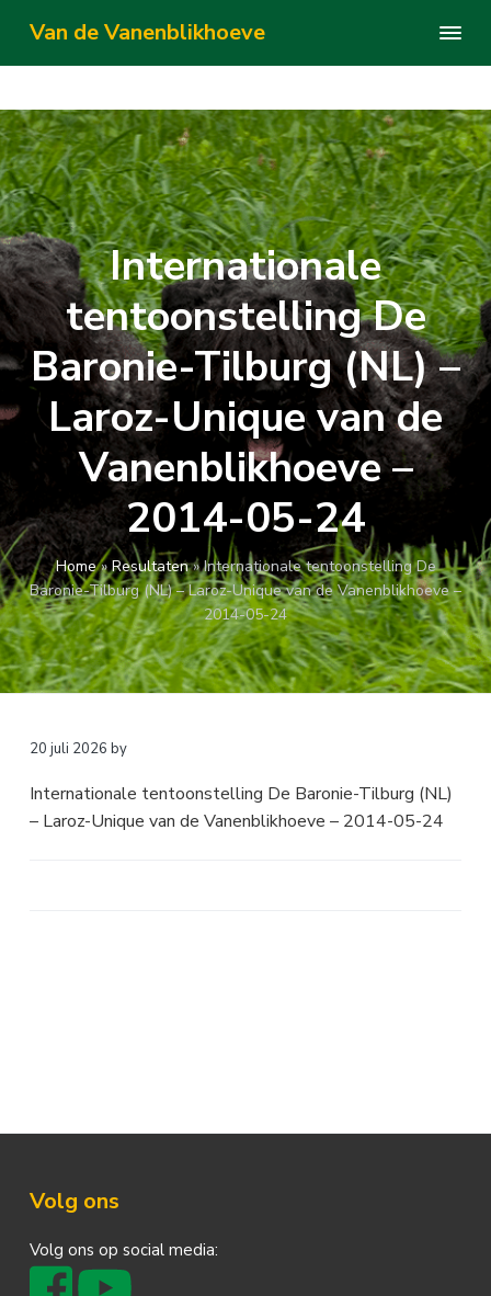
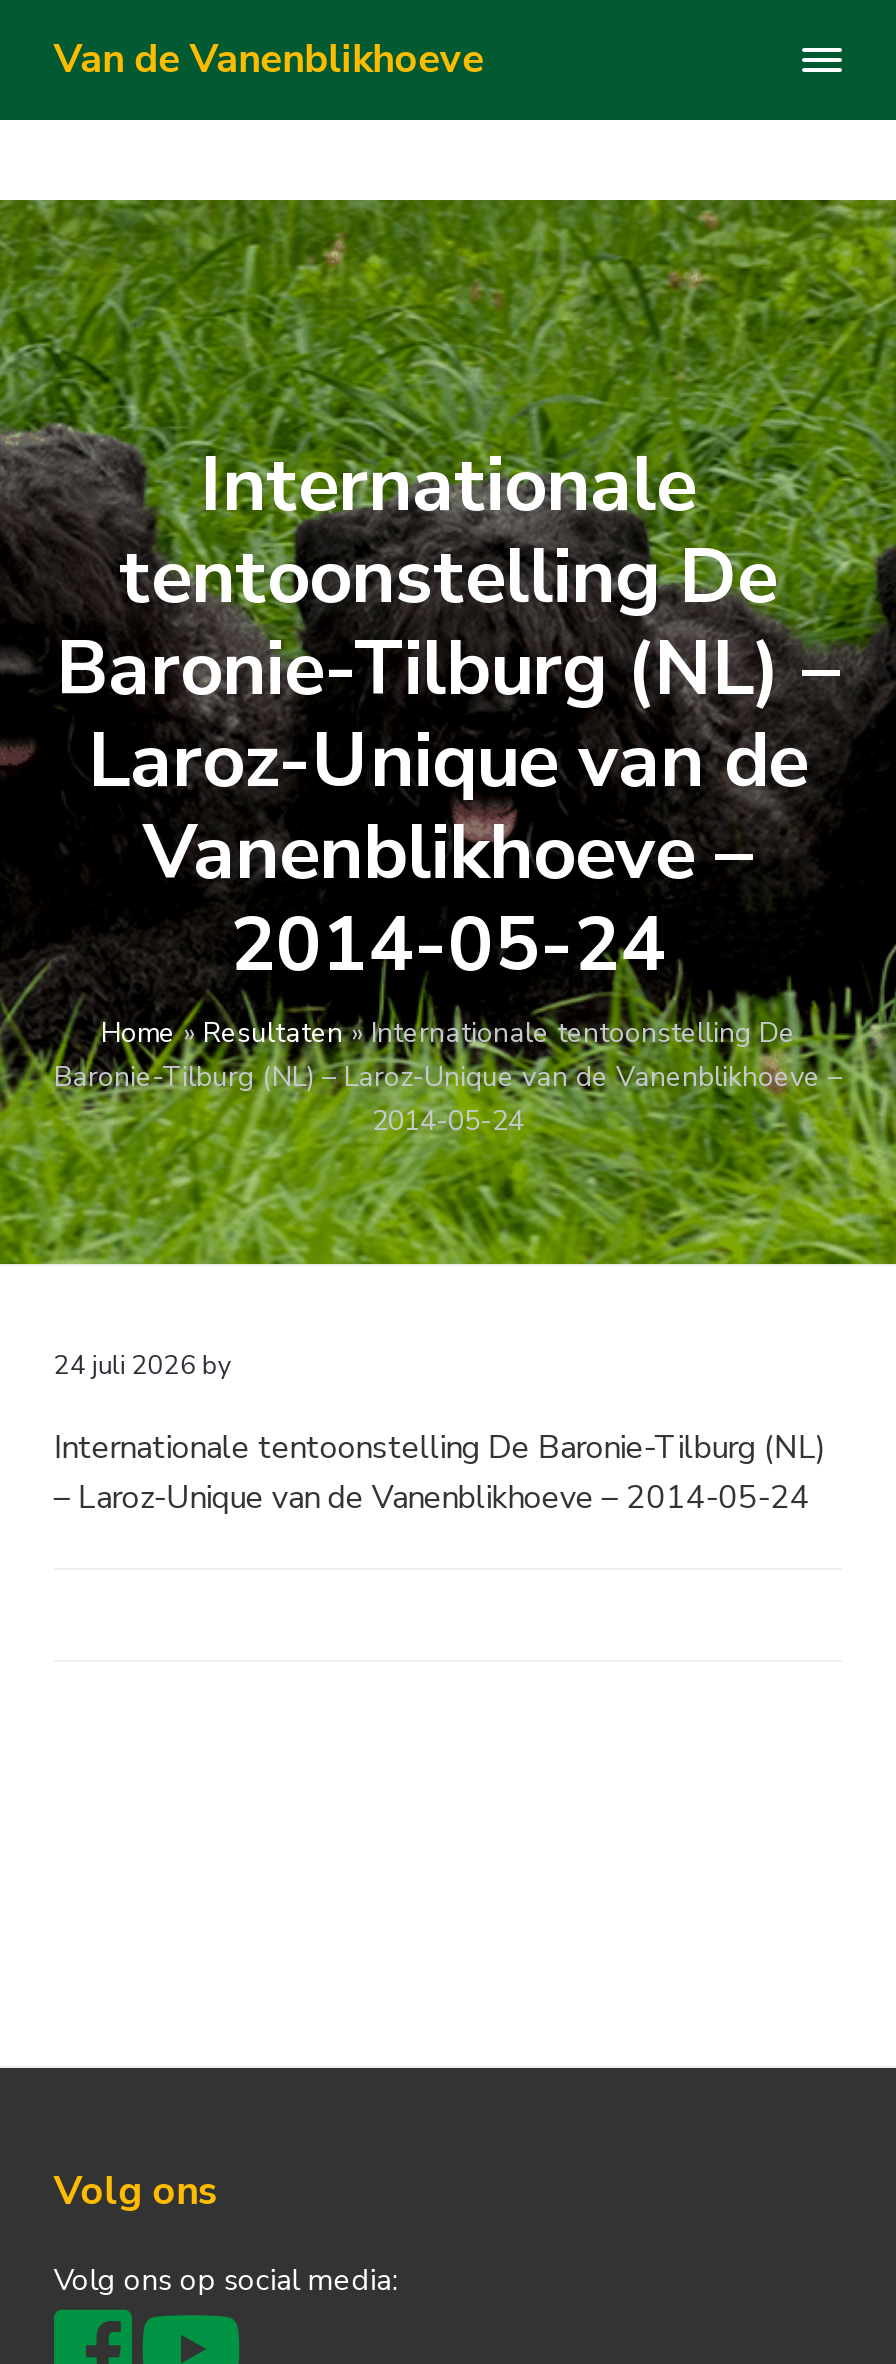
[29,739,127,759] 20 juli 2026 by -> [54,1348,232,1384] 24 juli 2026 by

